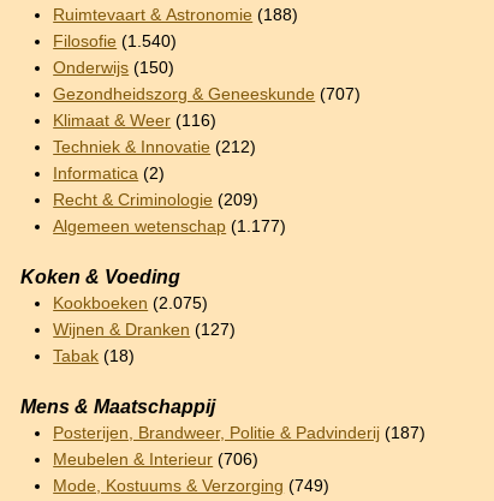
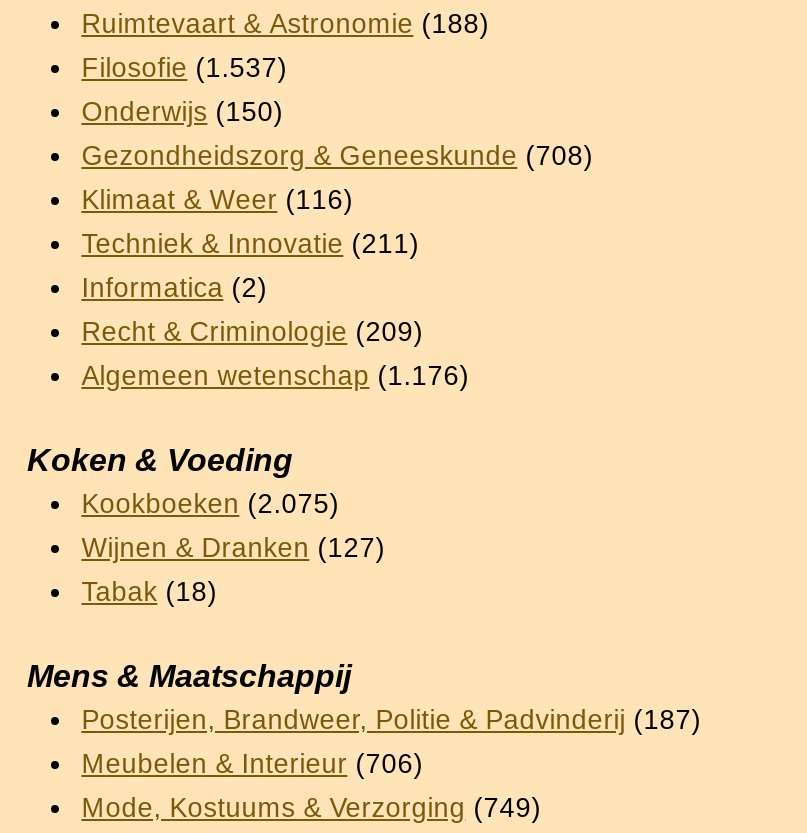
[53,32,177,50] Filosofie (1.540) -> [81,52,287,82] Filosofie (1.537)
[53,85,361,103] Gezondheidszorg & Geneeskunde (707) -> [81,140,593,170] Gezondheidszorg & Geneeskunde (708)
[53,138,256,156] Techniek & Innovatie (212) -> [81,228,419,258] Techniek & Innovatie (211)
[53,217,286,235] Algemeen wetenschap (1.177) -> [81,360,469,390] Algemeen wetenschap (1.176)

